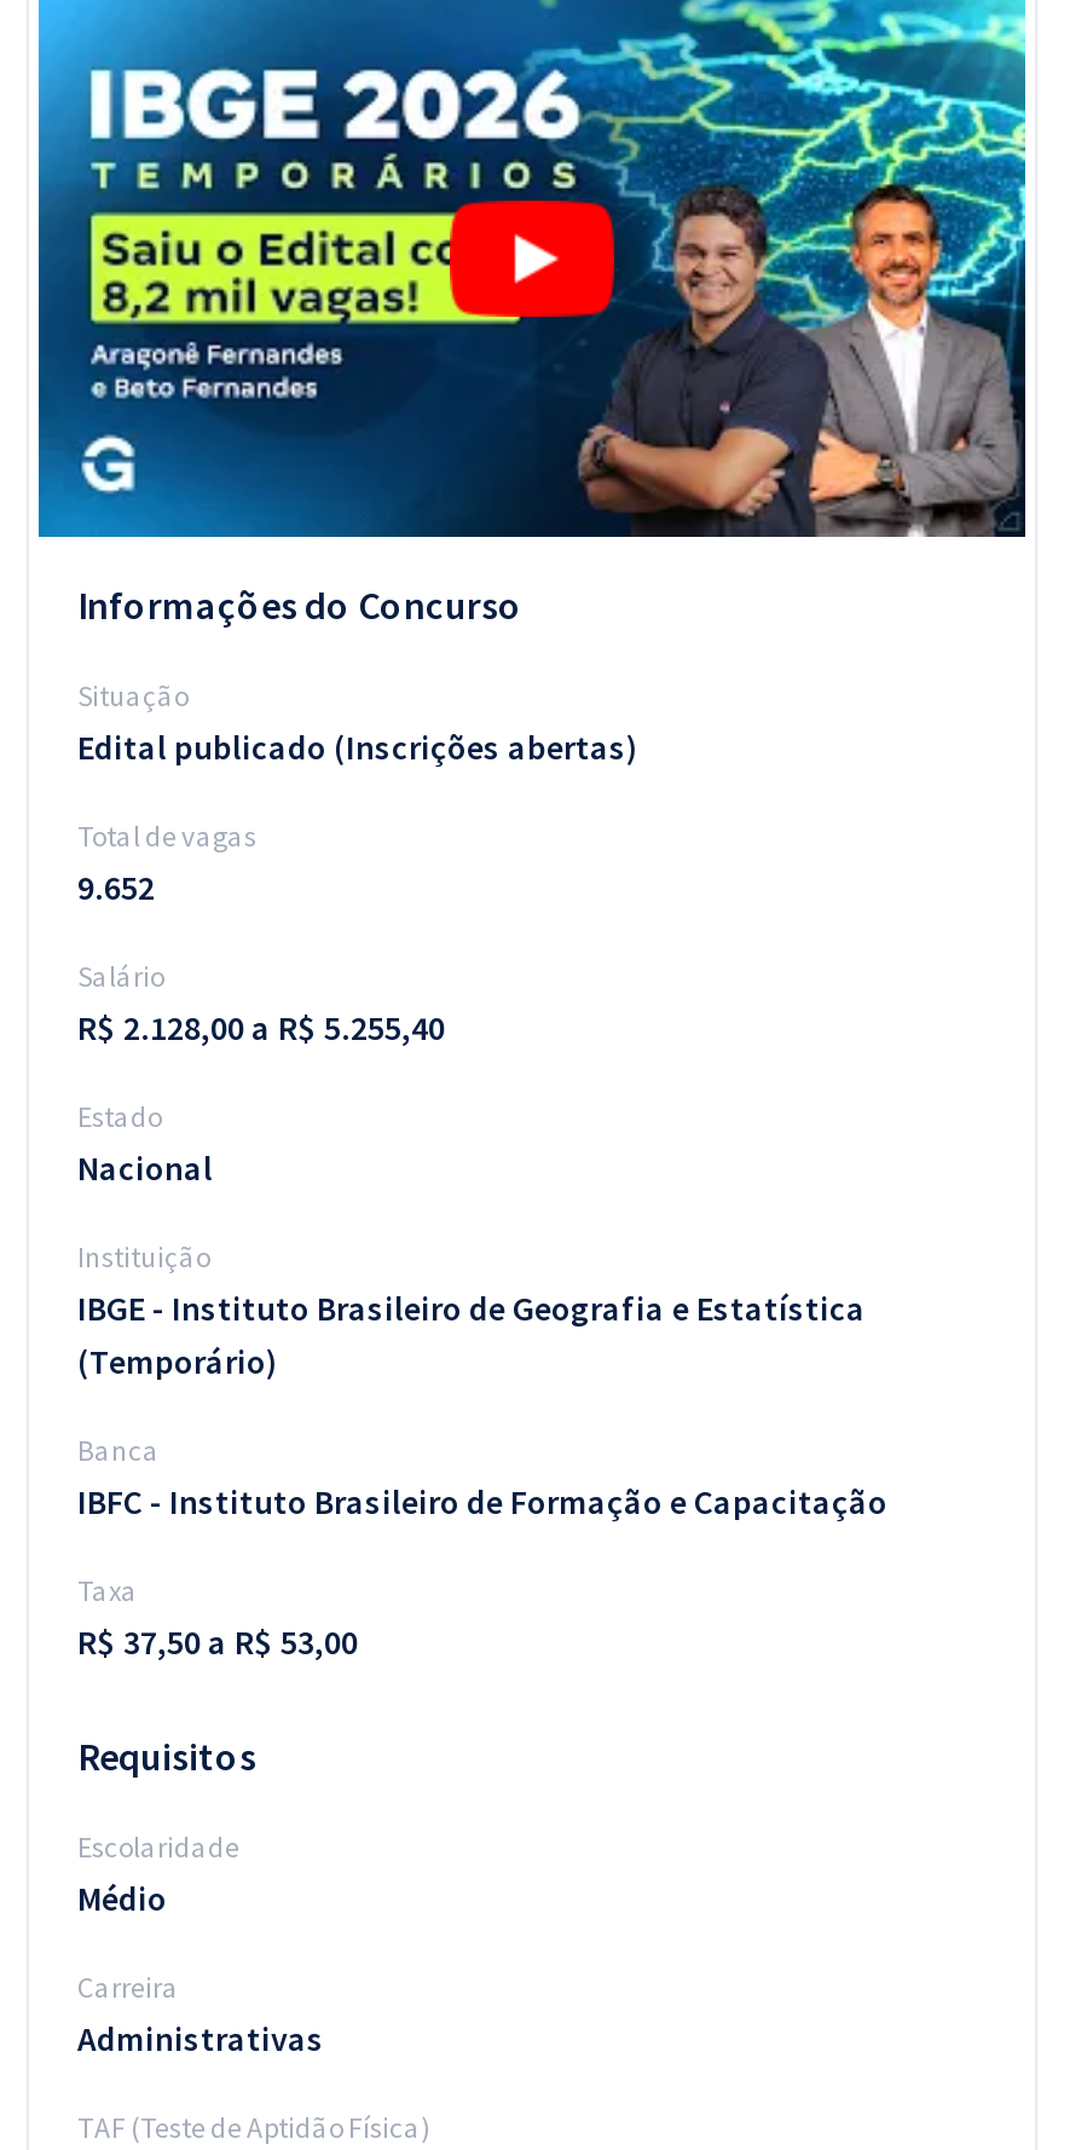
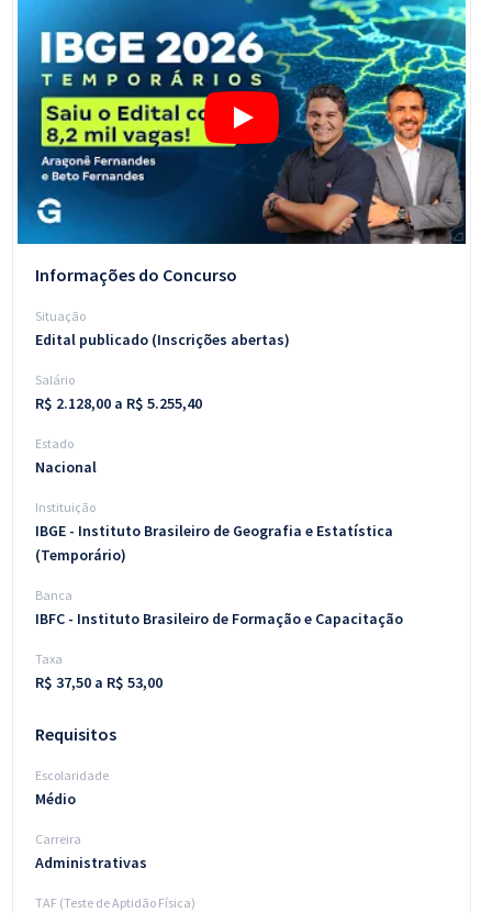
[77,816,256,908] Total de vagas | 9.652 -> none

